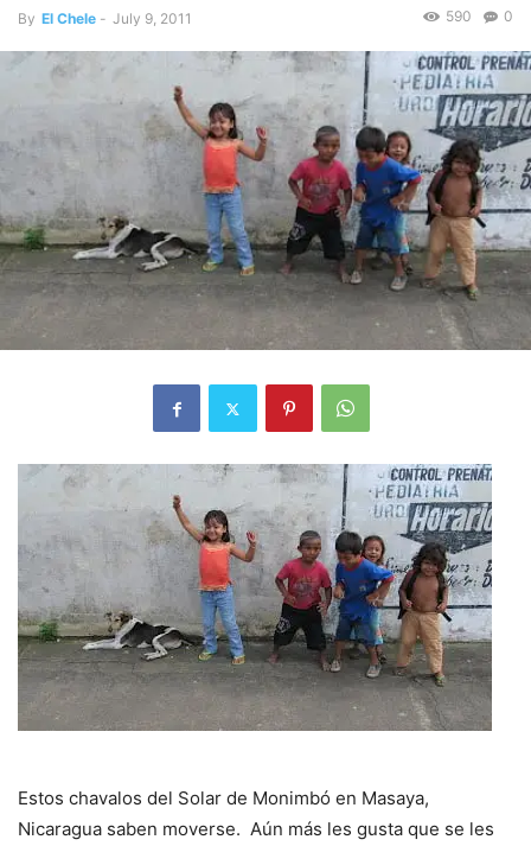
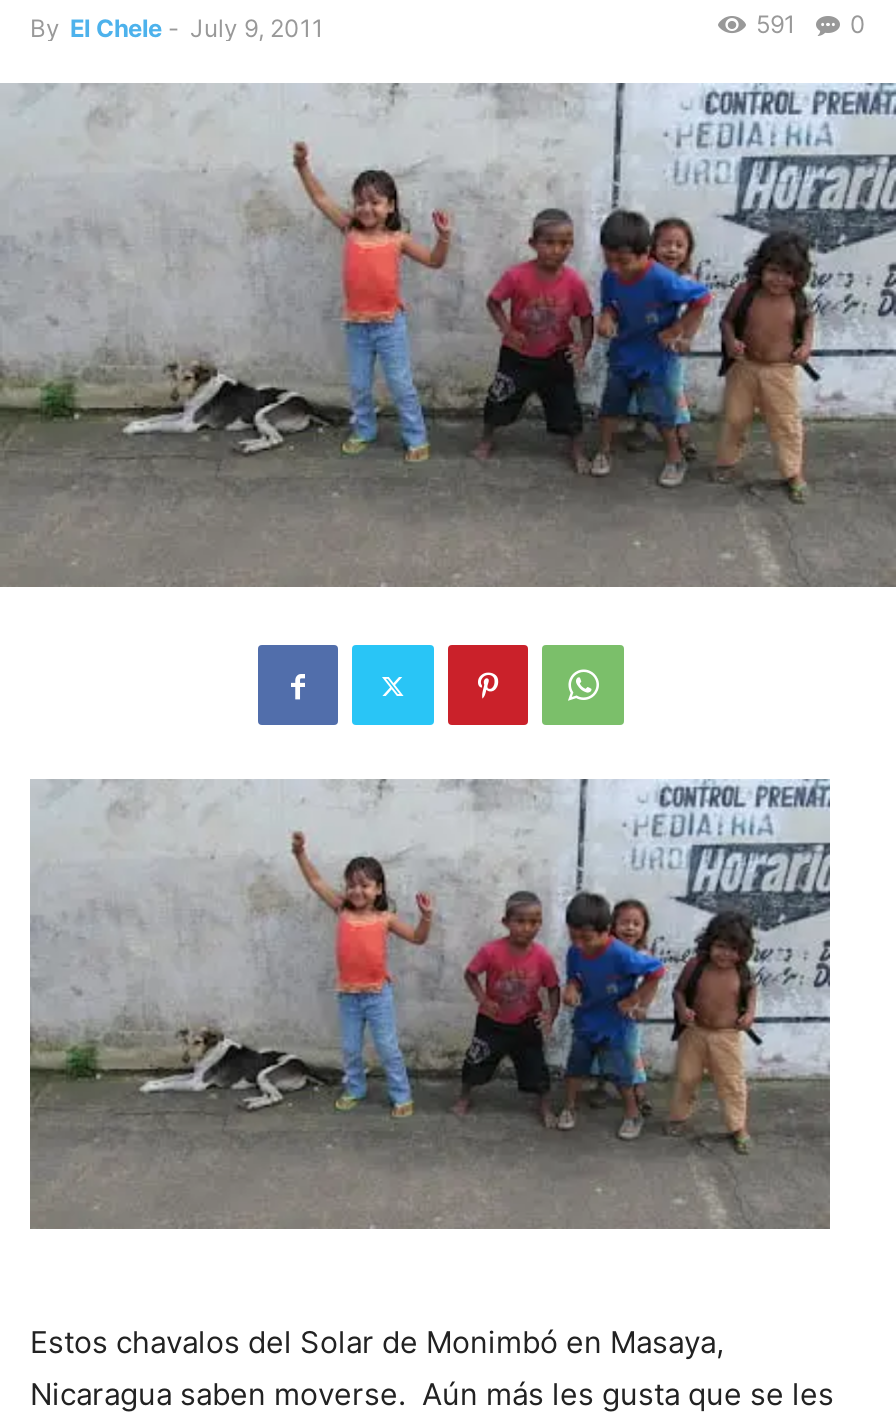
[446,7,513,25] 590 0 -> [756,9,866,39] 591 0

